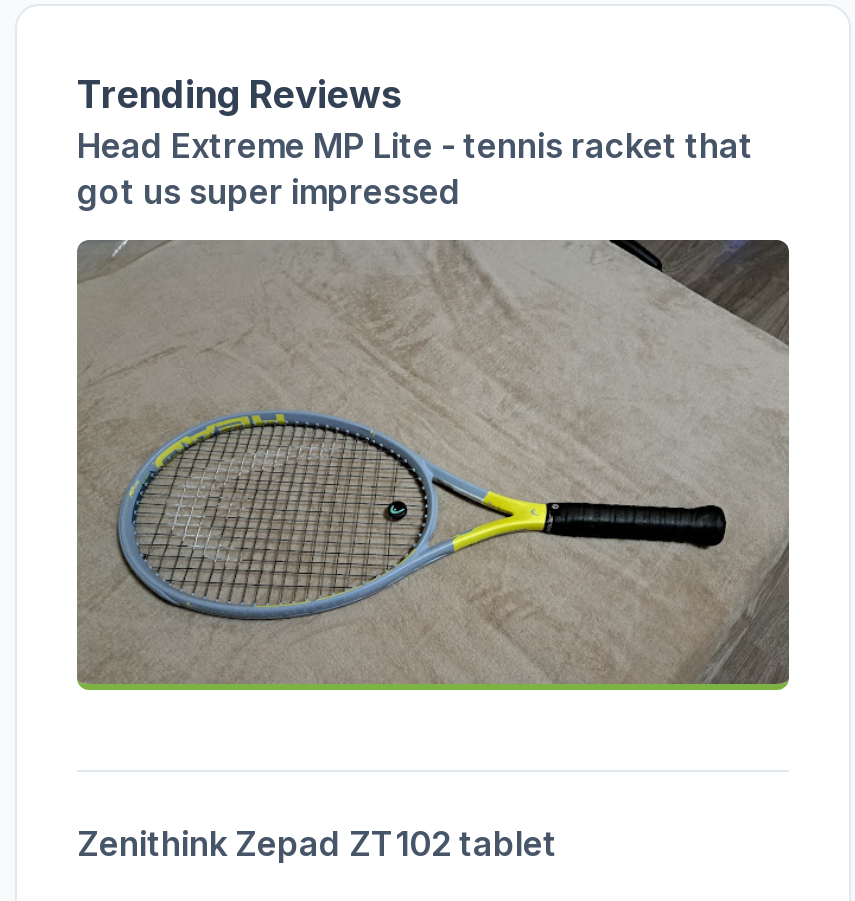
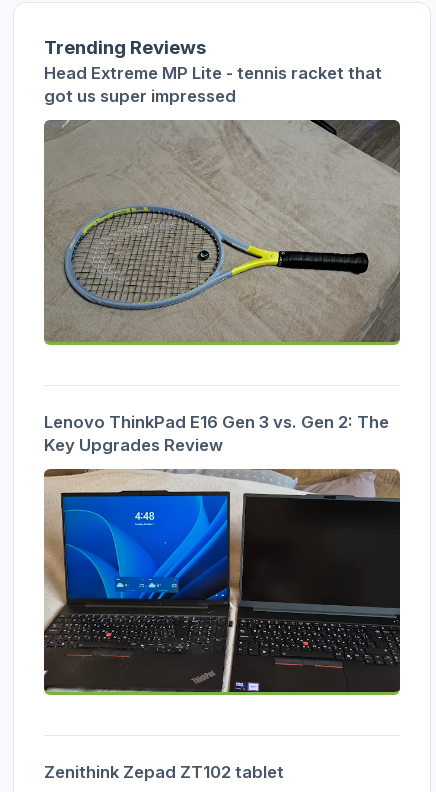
none -> [44,412,389,455] Lenovo ThinkPad E16 Gen 3 vs. Gen 2: The | Key Upgrades Review
none -> [44,468,400,693] [image]

